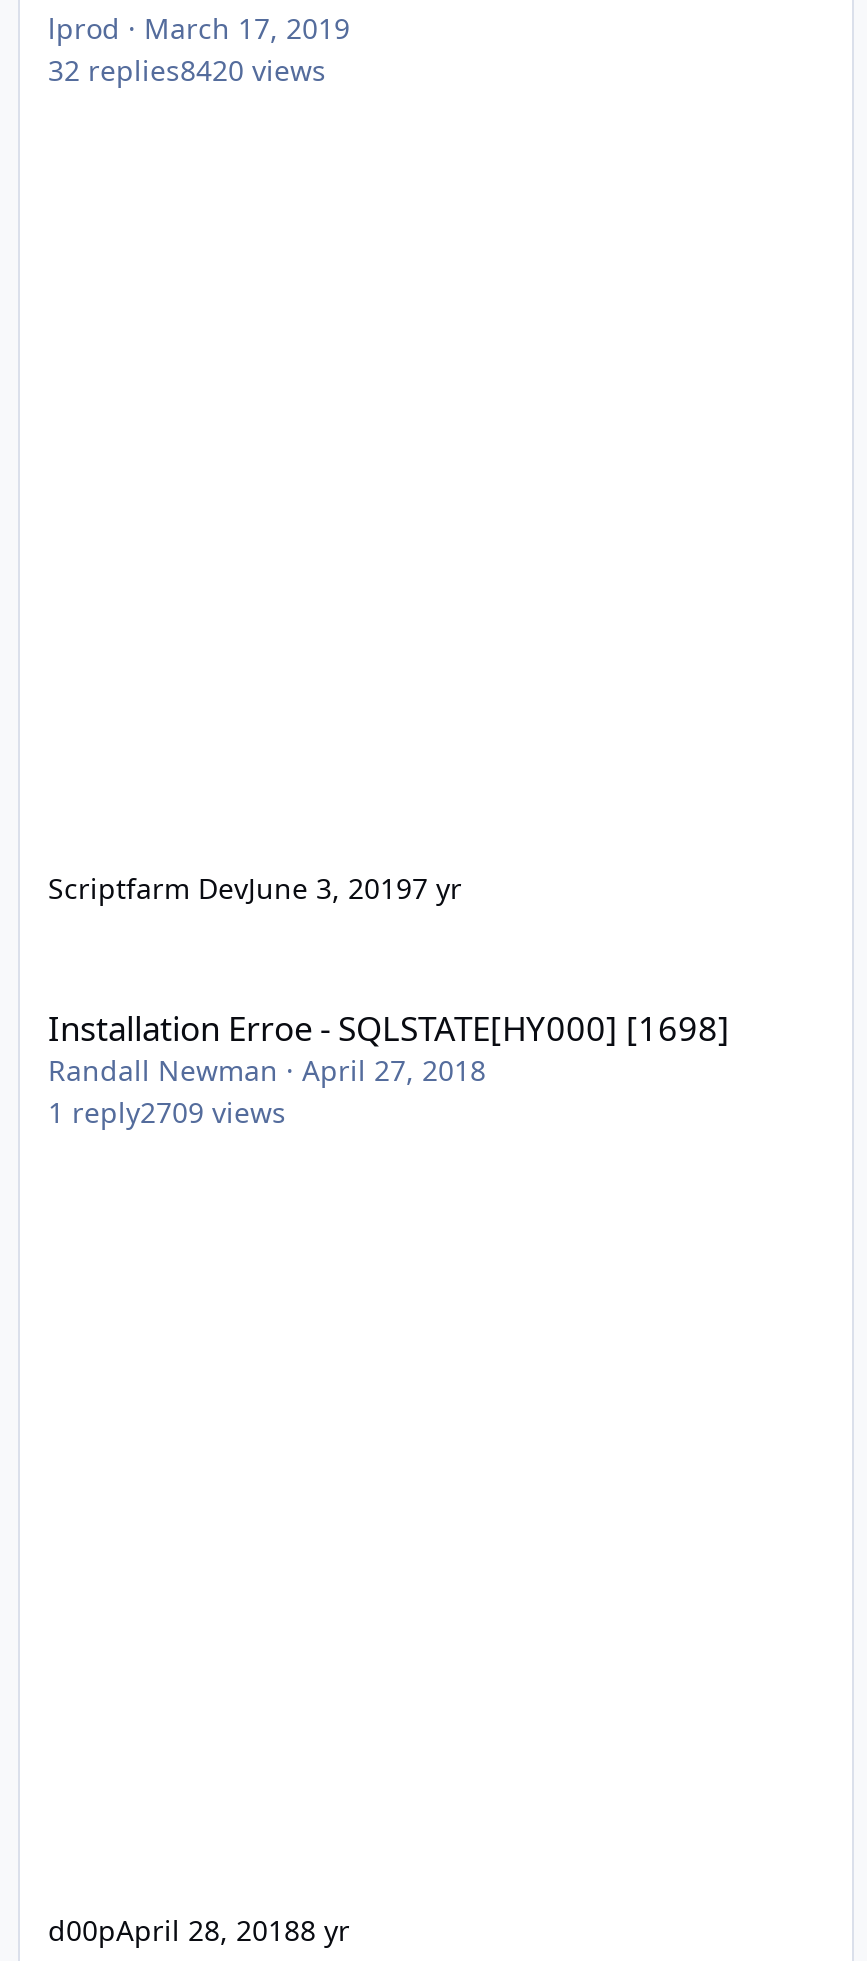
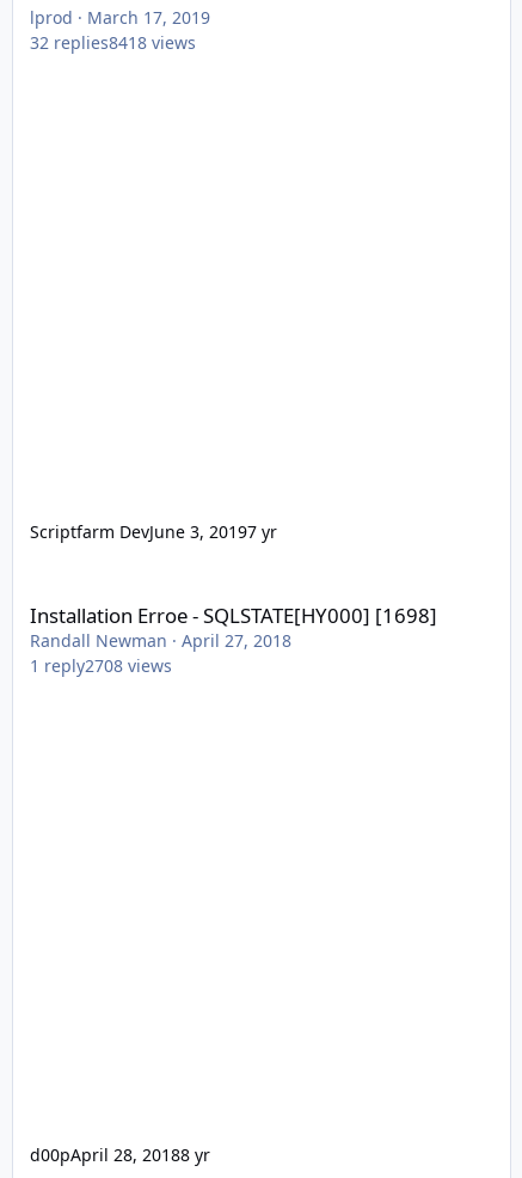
[48,51,326,89] 32 replies8420 views -> [30,31,196,54] 32 replies8418 views
[48,1093,286,1131] 1 reply2709 views -> [30,654,172,677] 1 reply2708 views

